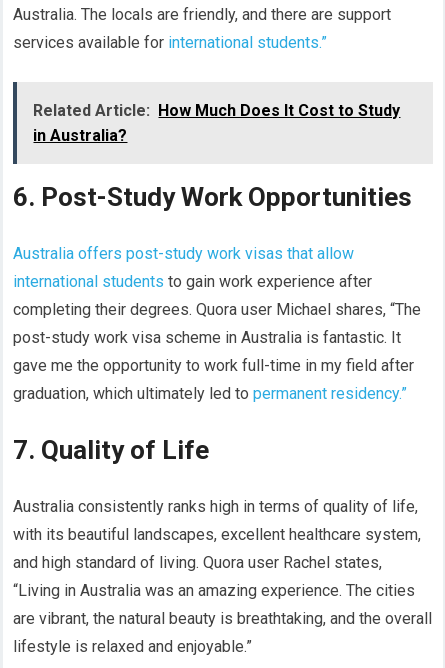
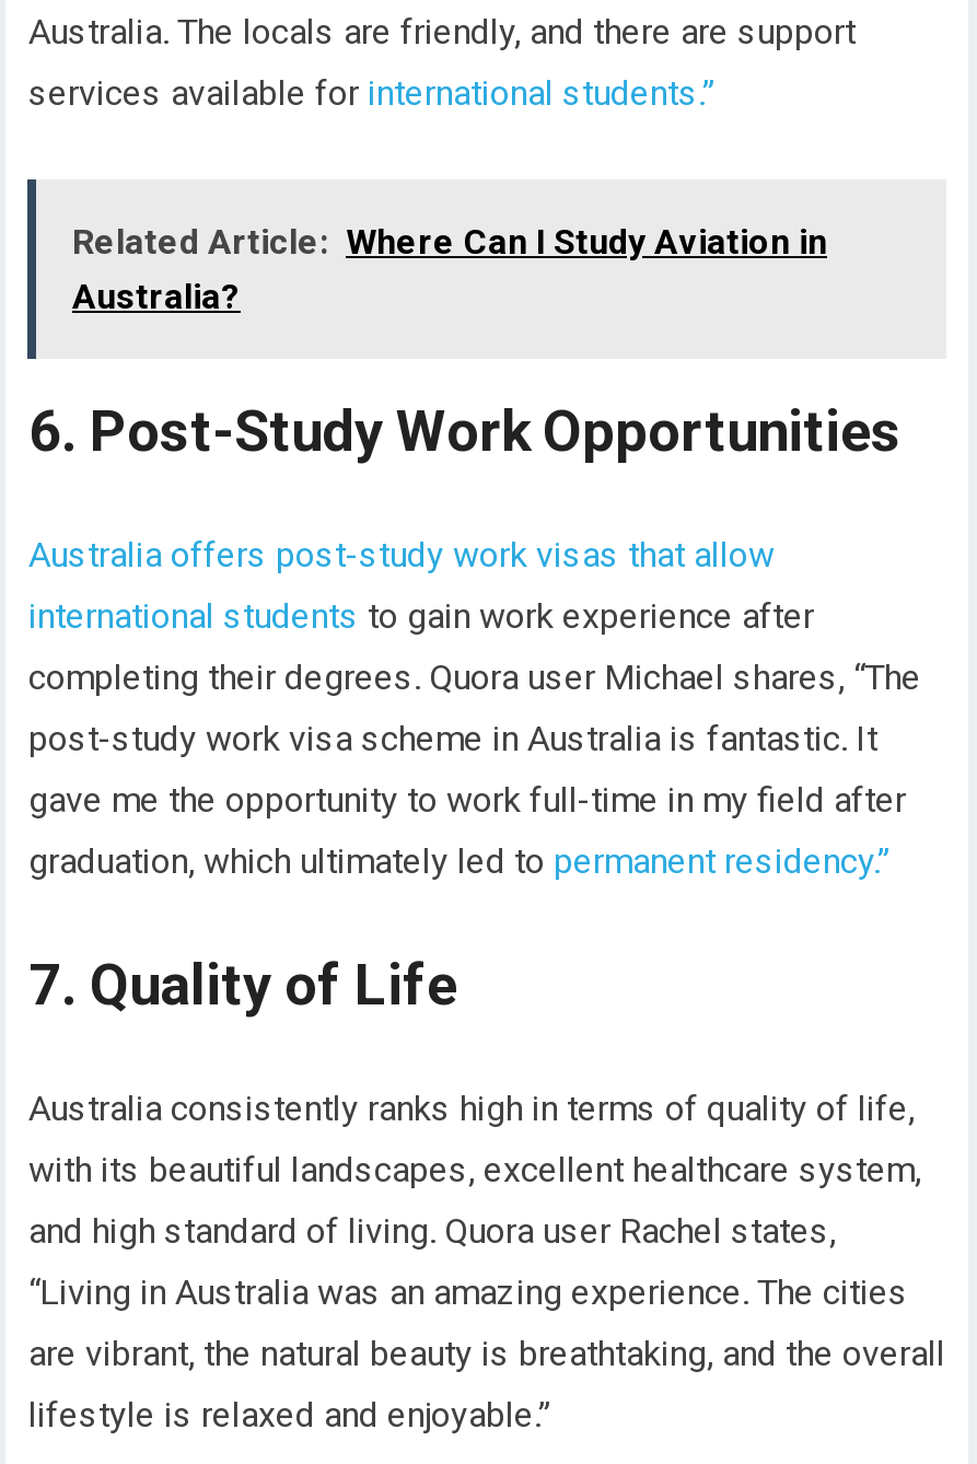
[33,101,400,145] Related Article: How Much Does It Cost to Study | in Australia? -> [72,222,827,318] Related Article: Where Can I Study Aviation in | Australia?

